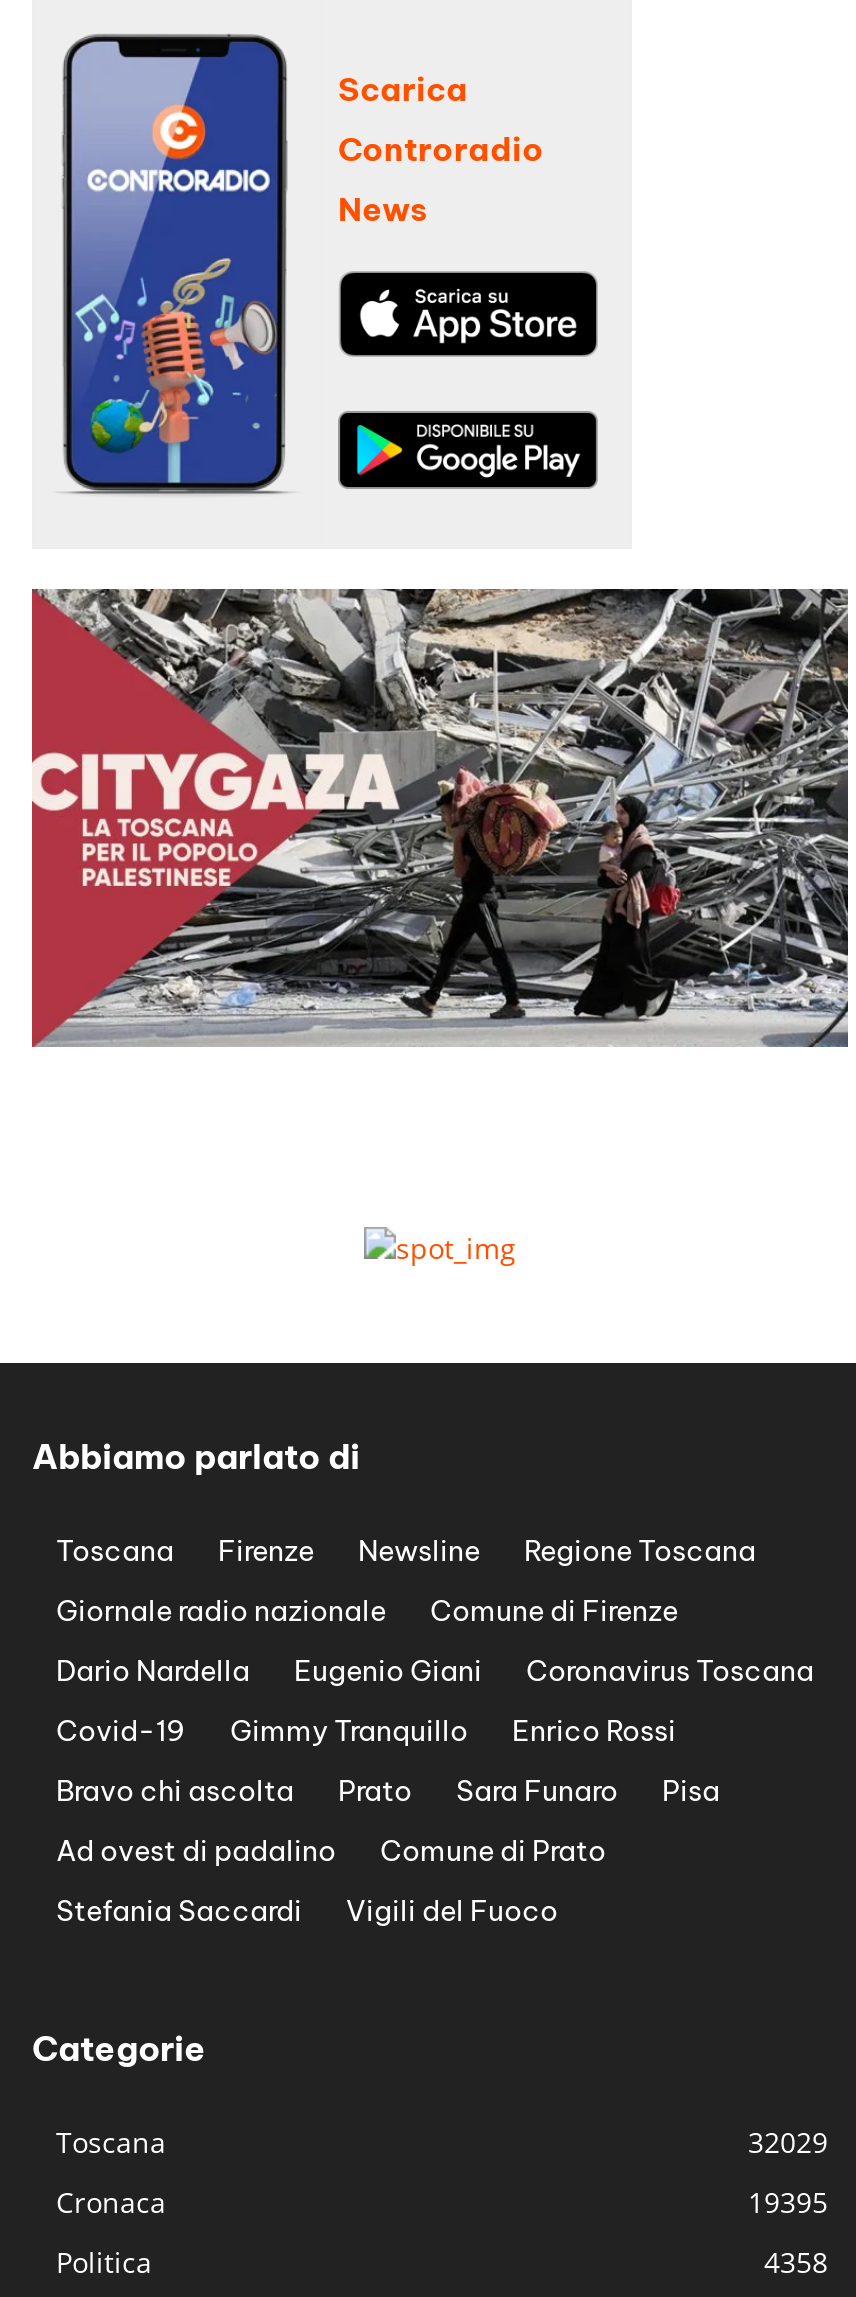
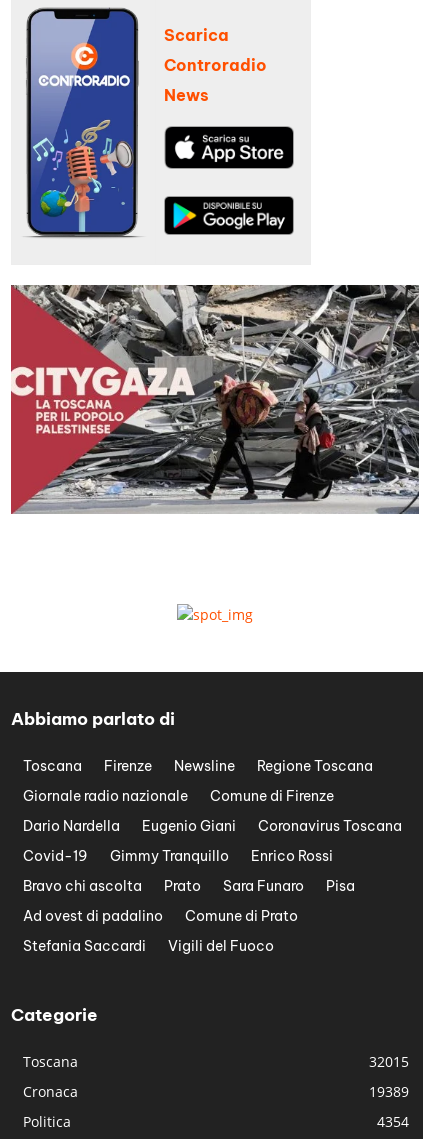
[748,2123,828,2161] 32029 -> [369,1052,409,1071] 32015
[748,2183,828,2221] 19395 -> [369,1082,409,1101] 19389
[764,2243,828,2281] 4358 -> [377,1112,409,1131] 4354

